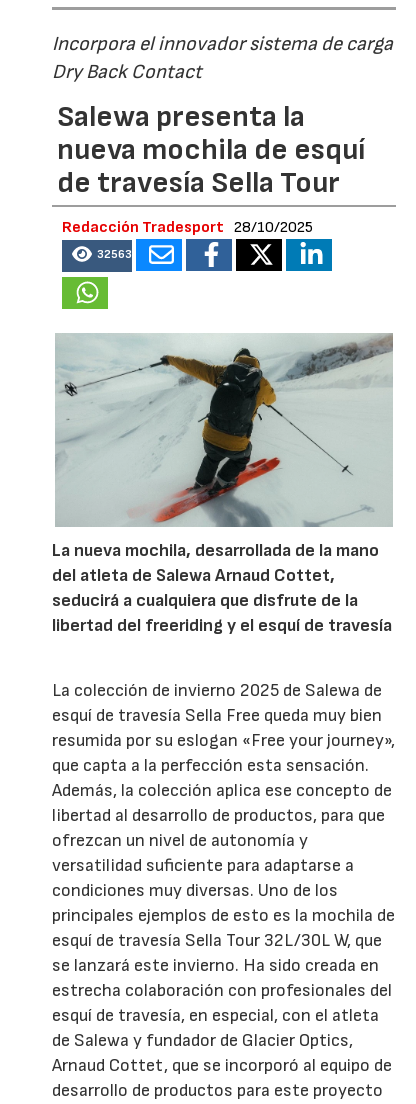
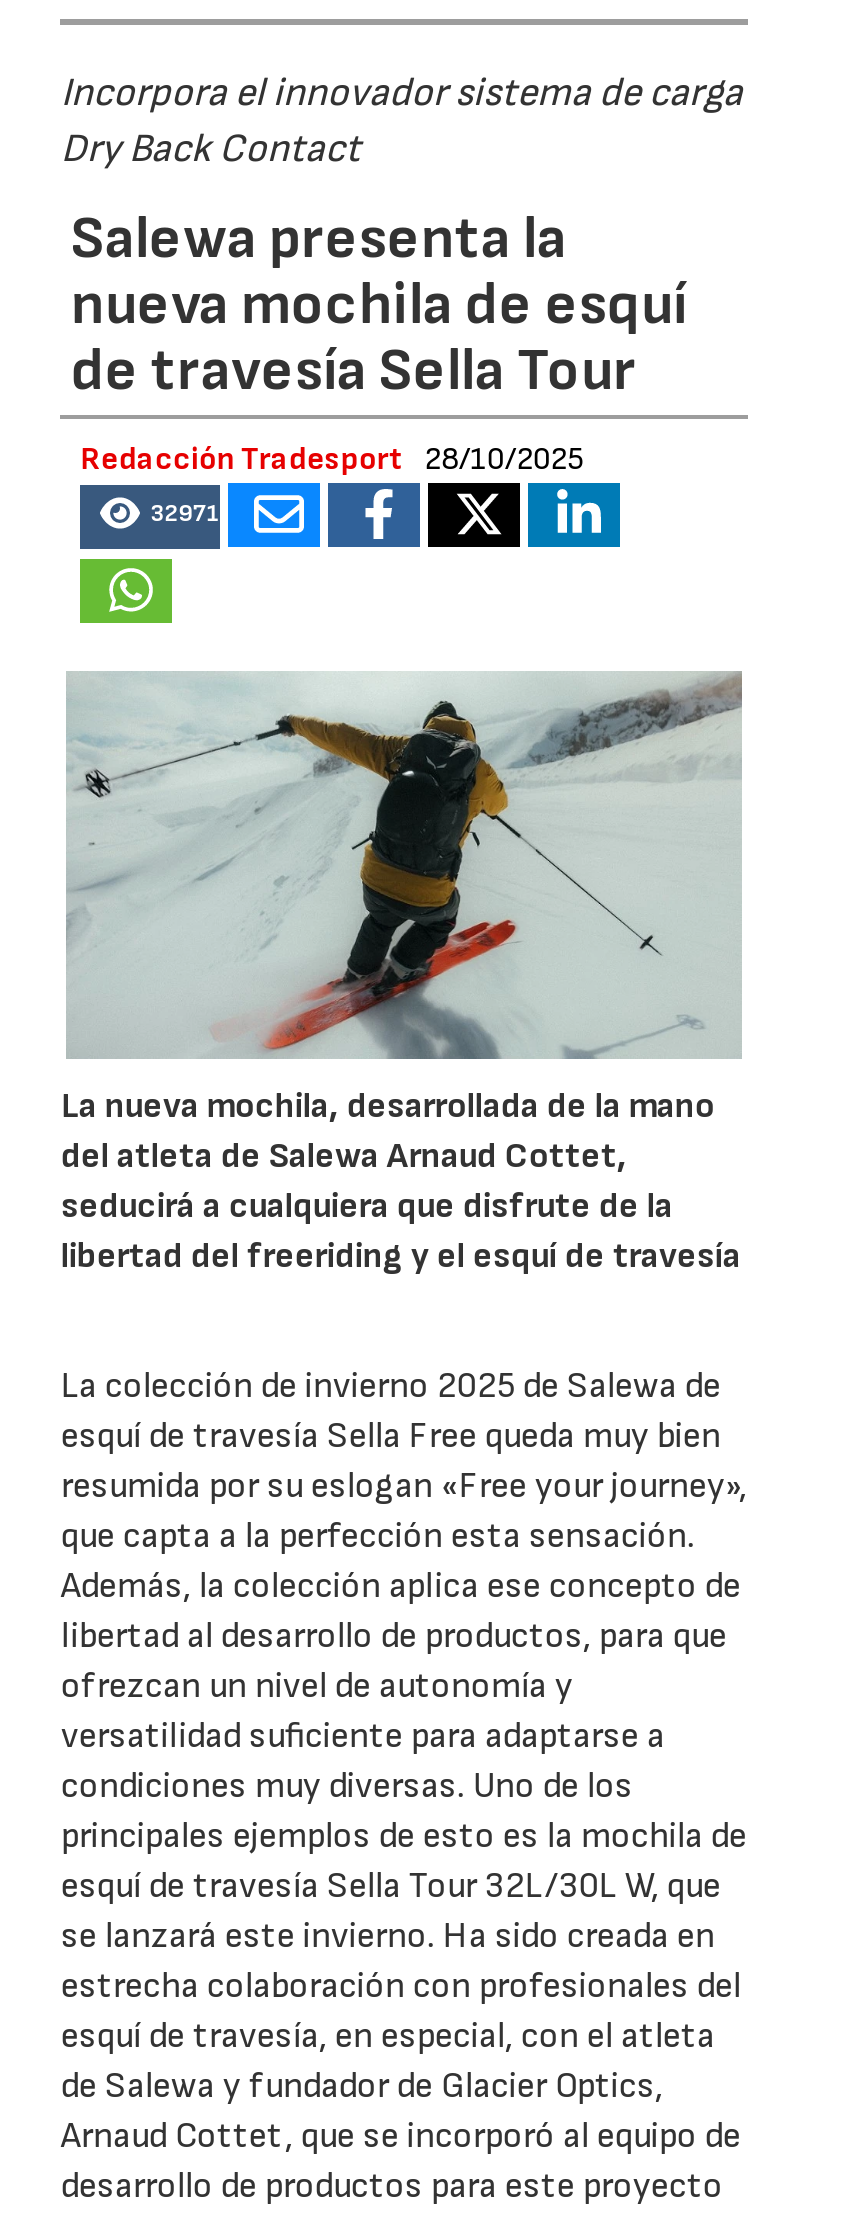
[97,246,132,261] 32563 -> [151,498,221,528] 32971

